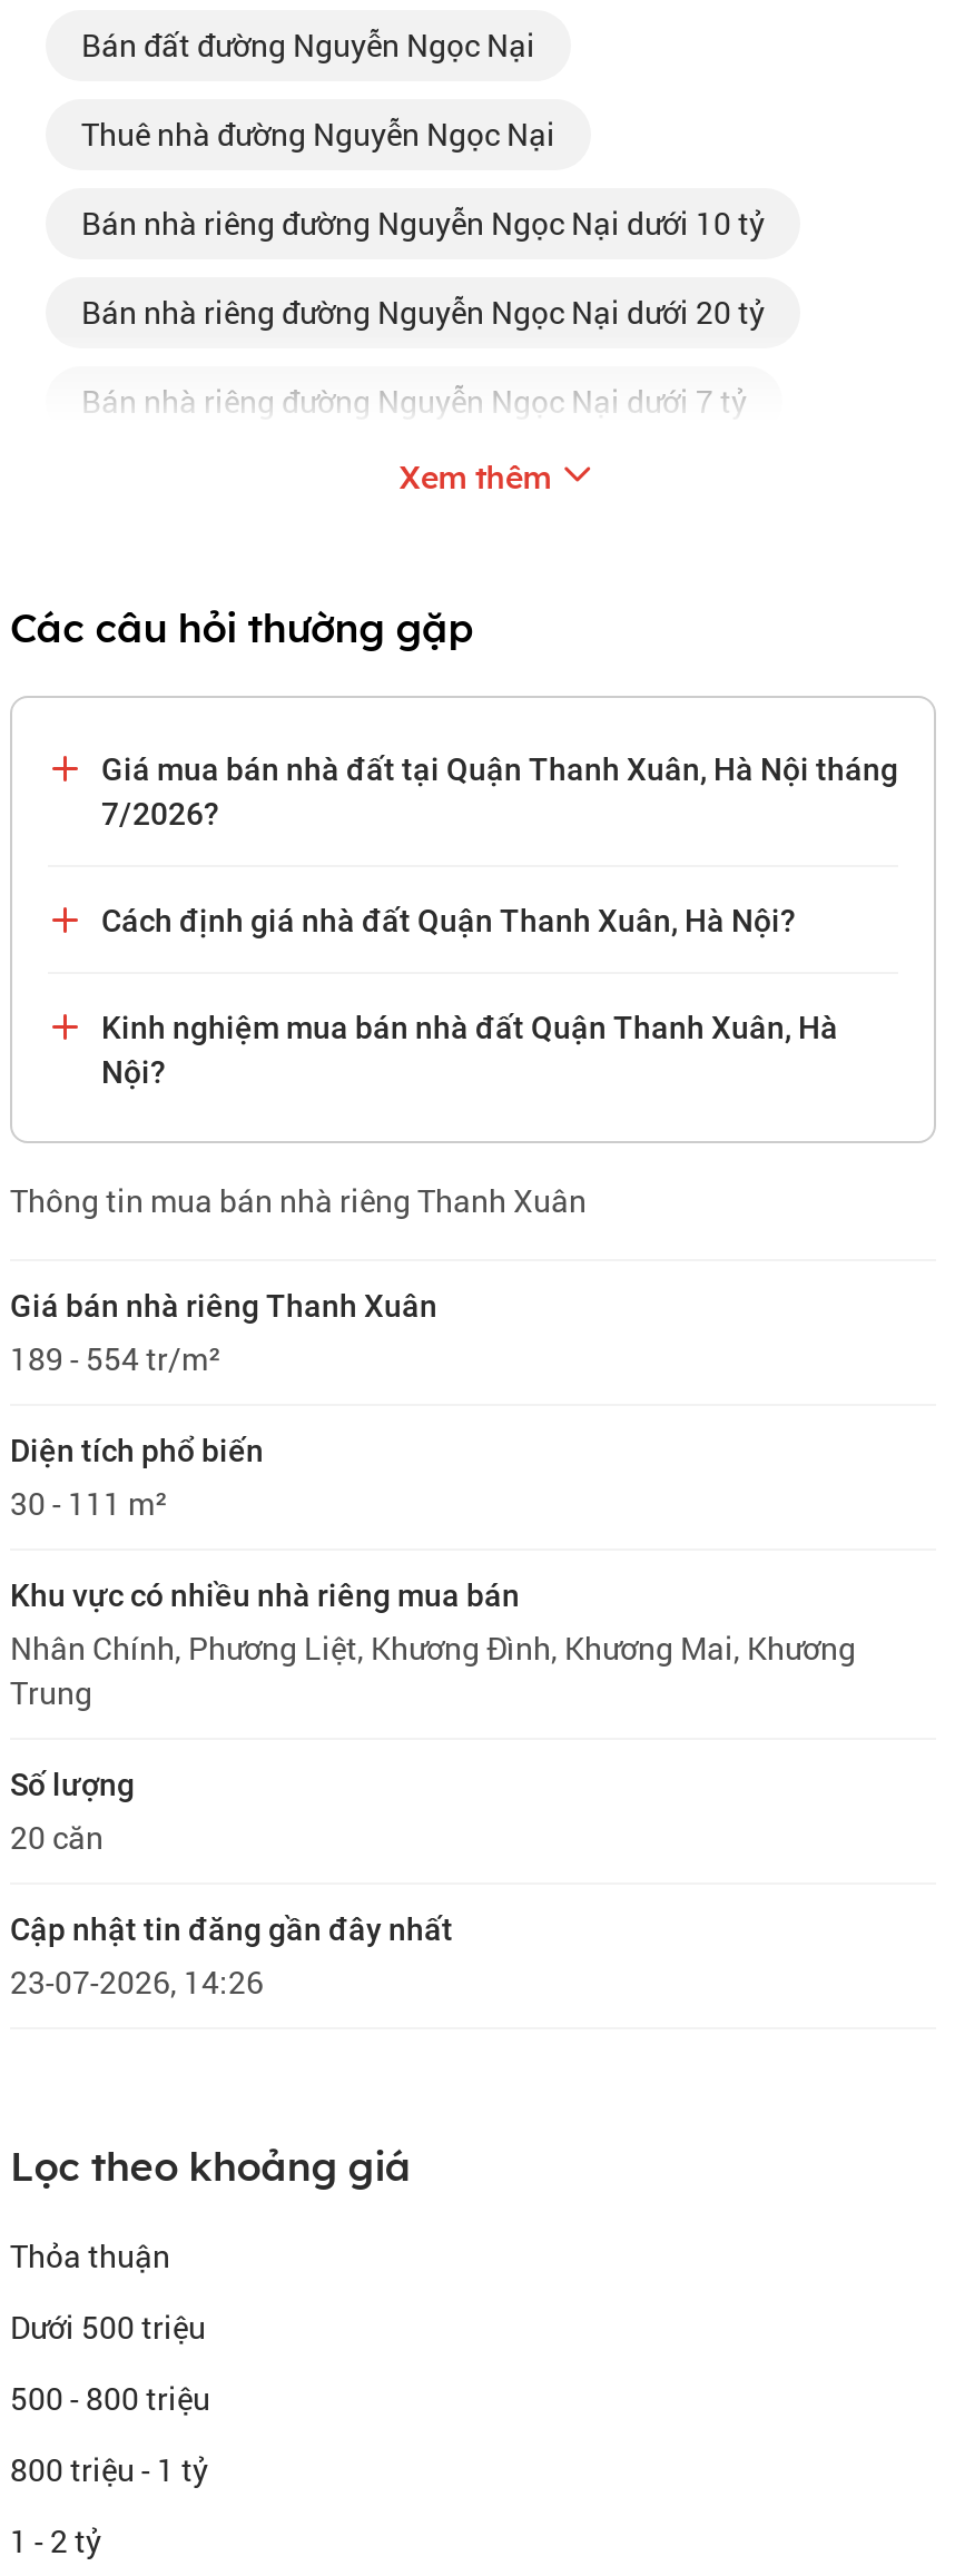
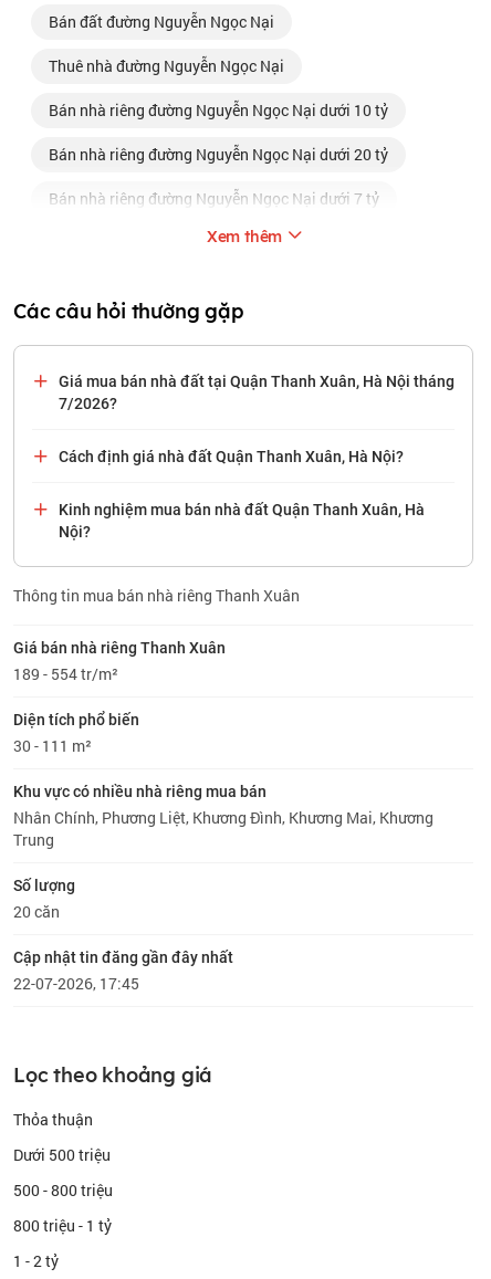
[10,1960,264,2003] 23-07-2026, 14:26 -> [13,973,139,994] 22-07-2026, 17:45

